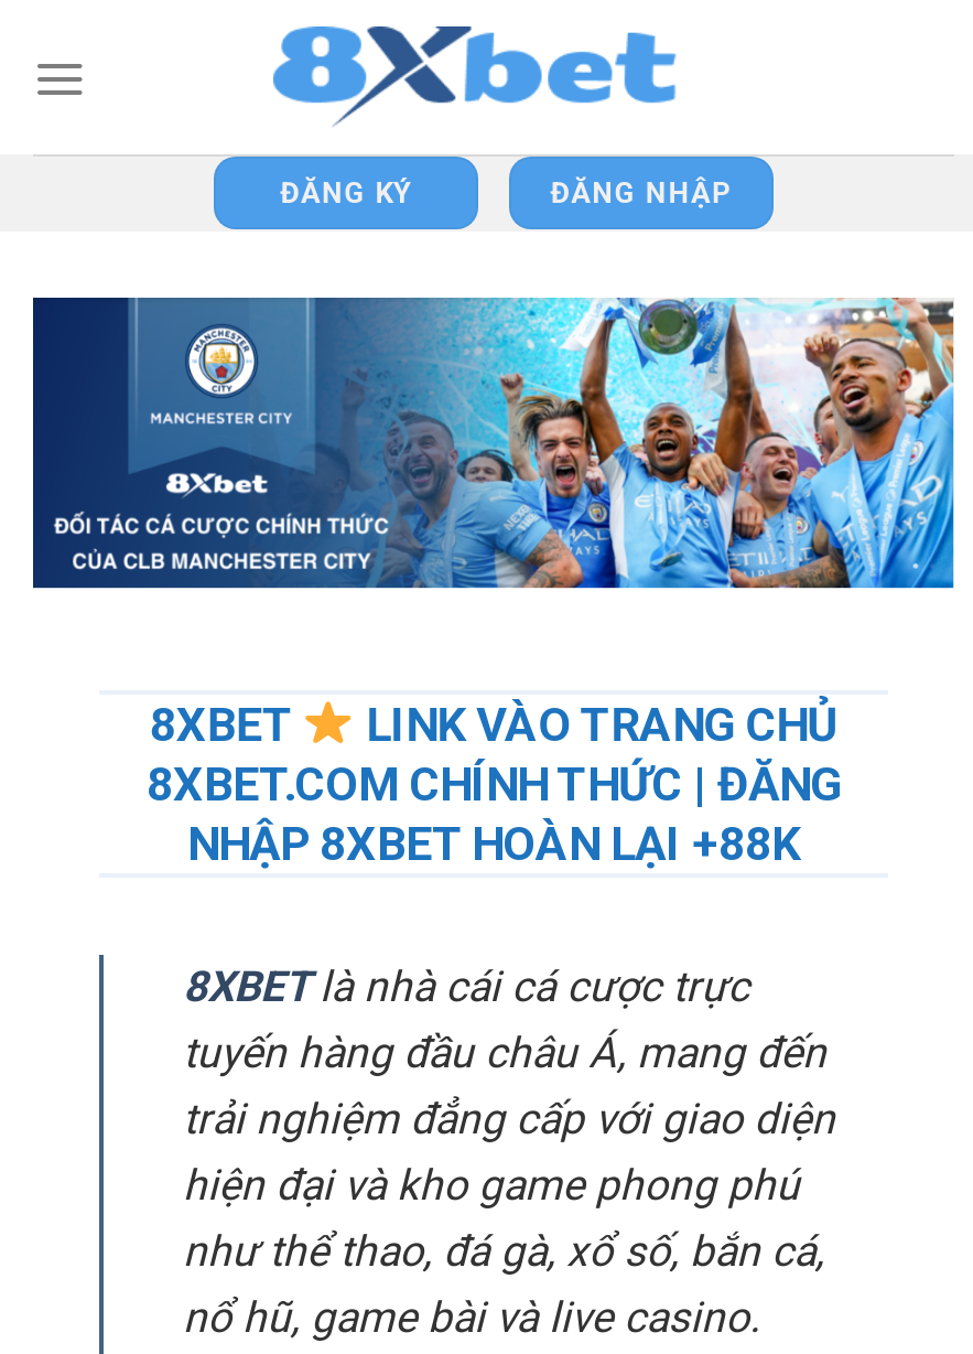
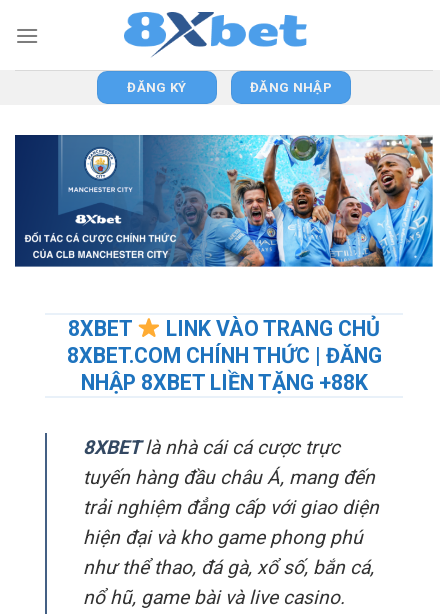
[187,815,800,871] NHẬP 8XBET HOÀN LẠI +88K -> [80,370,367,395] NHẬP 8XBET LIỀN TẶNG +88K

